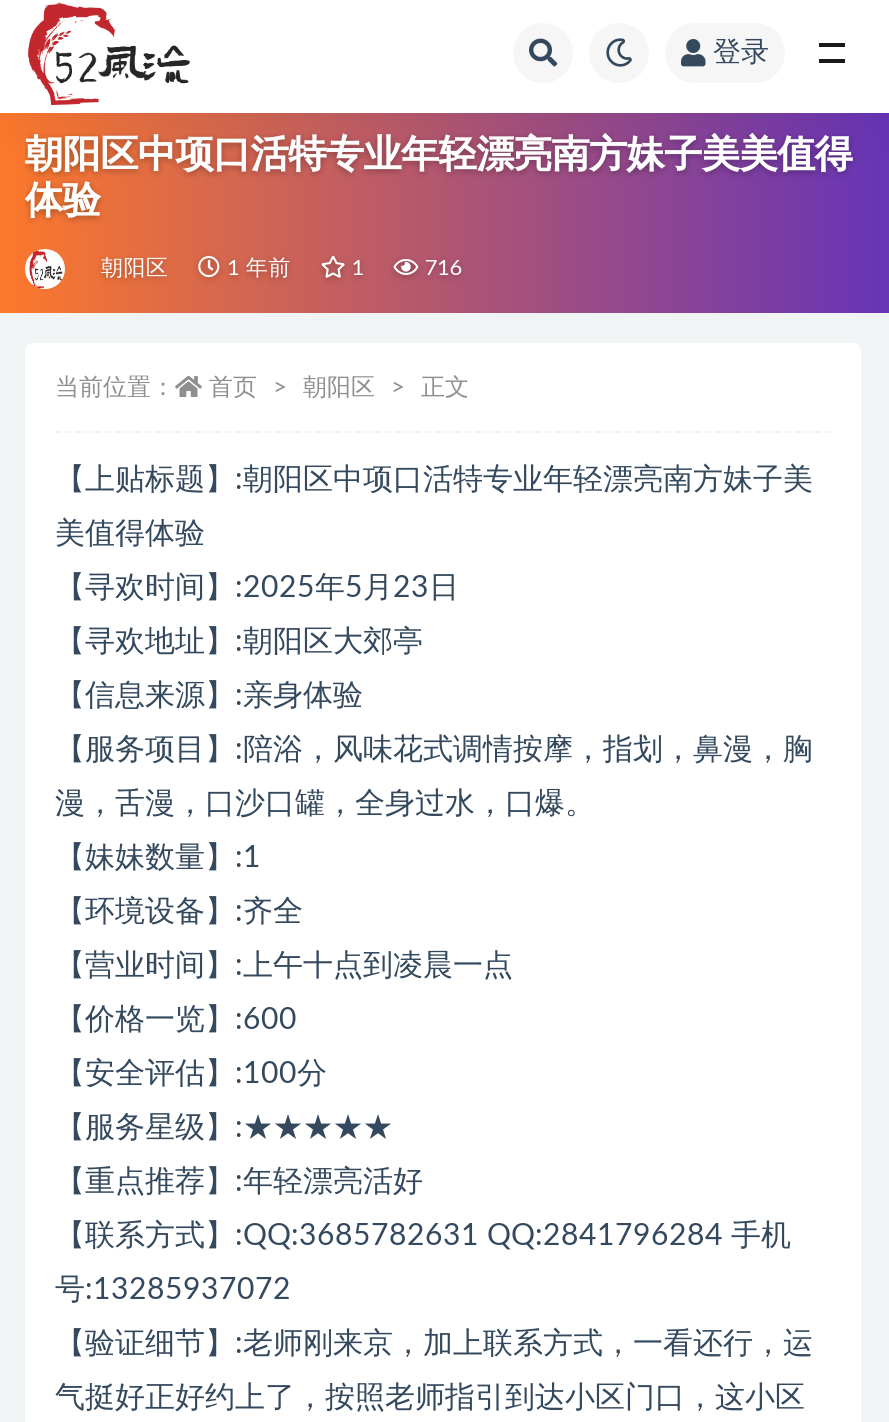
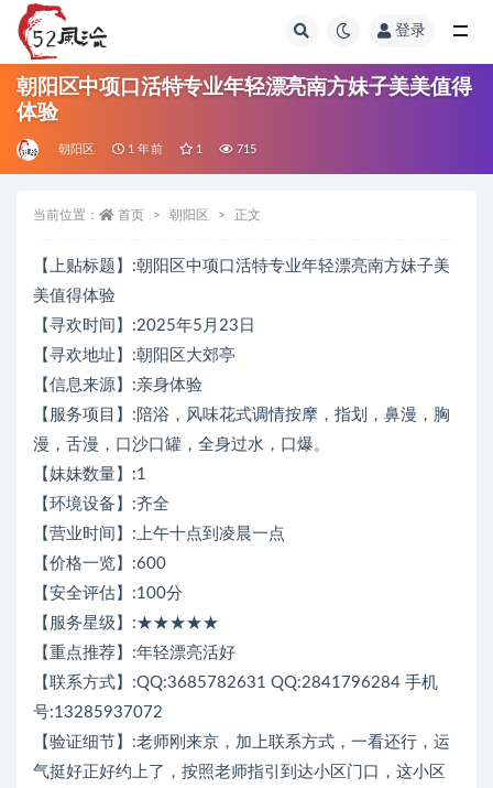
[418,257,462,279] 716 -> [233,143,257,155] 715

